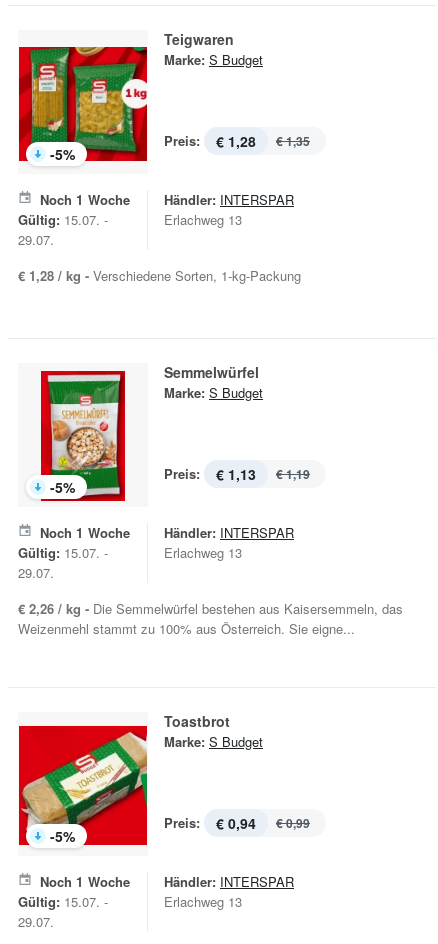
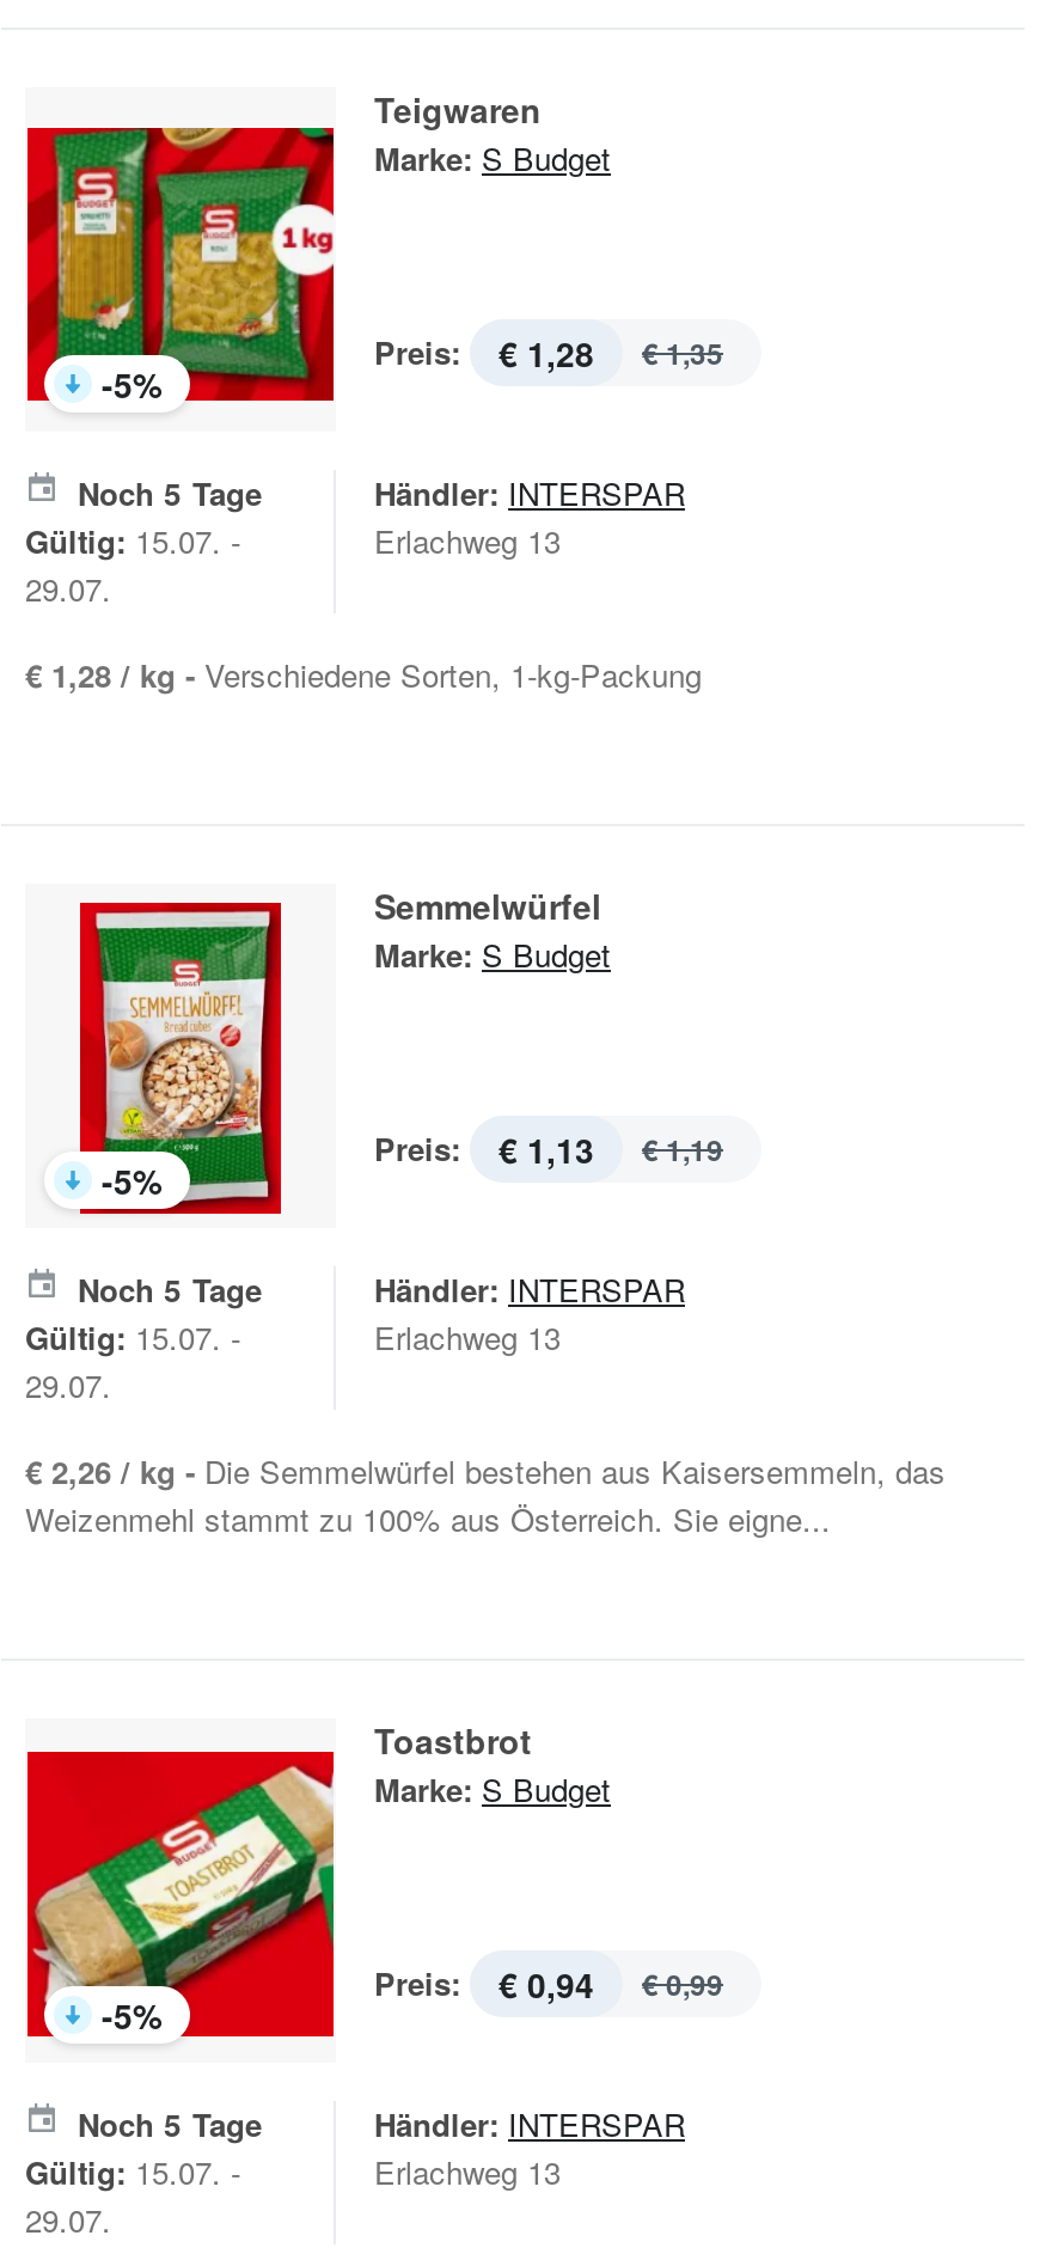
[40,190,130,209] Noch 1 Woche -> [78,470,262,515] Noch 5 Tage
[40,523,130,542] Noch 1 Woche -> [78,1266,262,1312] Noch 5 Tage
[40,872,130,891] Noch 1 Woche -> [78,2101,262,2146] Noch 5 Tage

